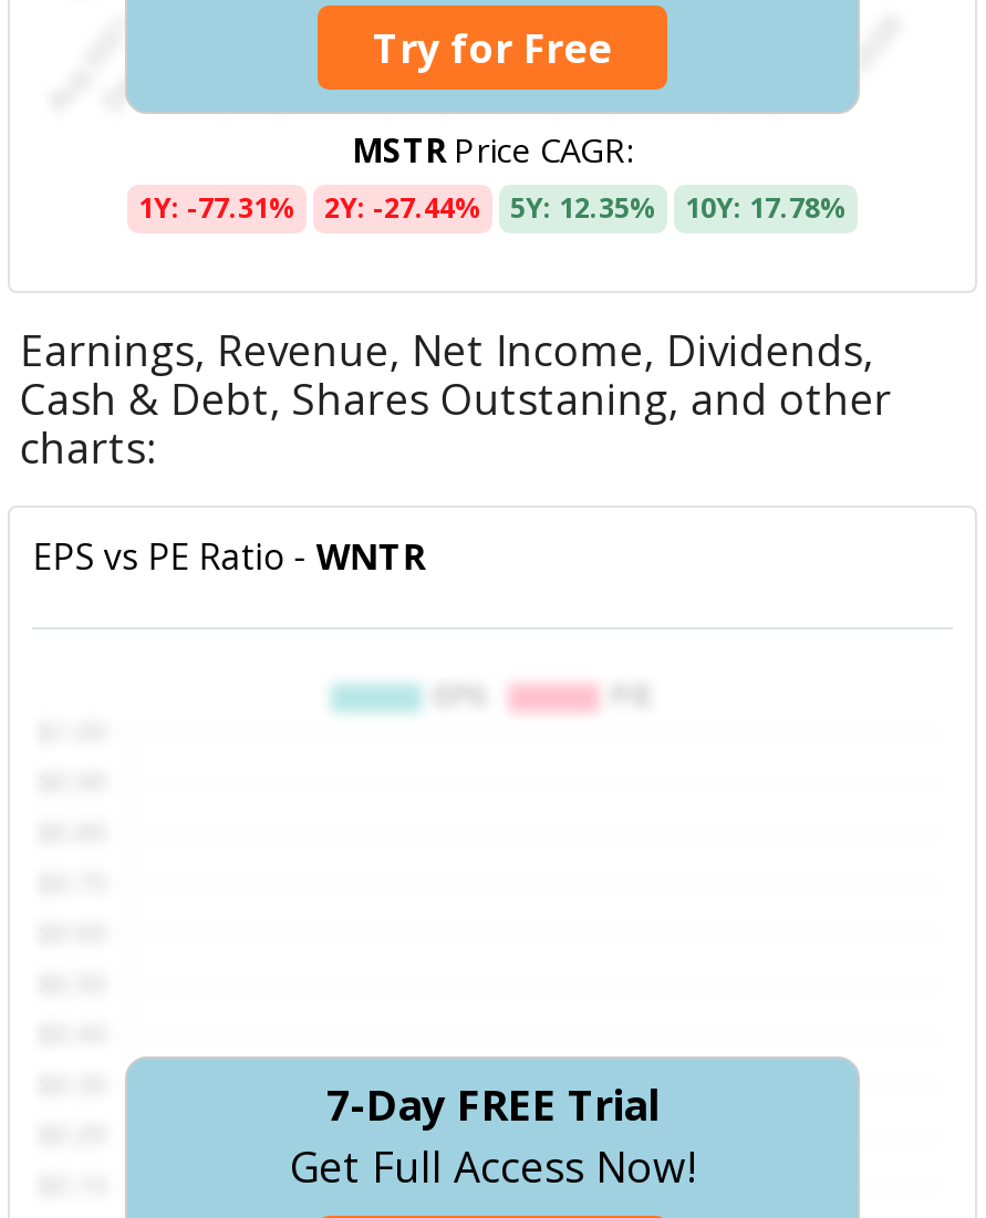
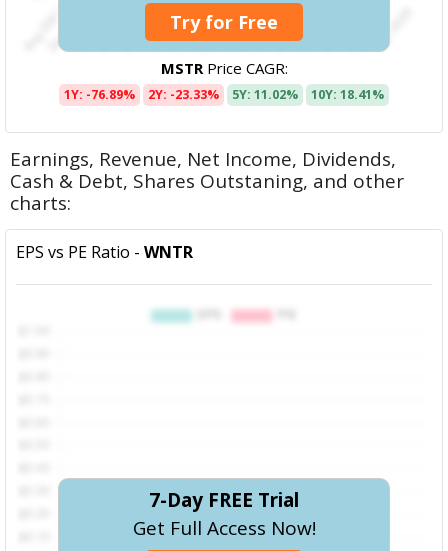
[138,189,295,227] 1Y: -77.31% -> [64,86,135,103] 1Y: -76.89%
[324,189,481,227] 2Y: -27.44% -> [148,86,219,103] 2Y: -23.33%
[510,189,656,227] 5Y: 12.35% -> [232,86,298,103] 5Y: 11.02%
[685,189,847,227] 10Y: 17.78% -> [311,86,384,103] 10Y: 18.41%

